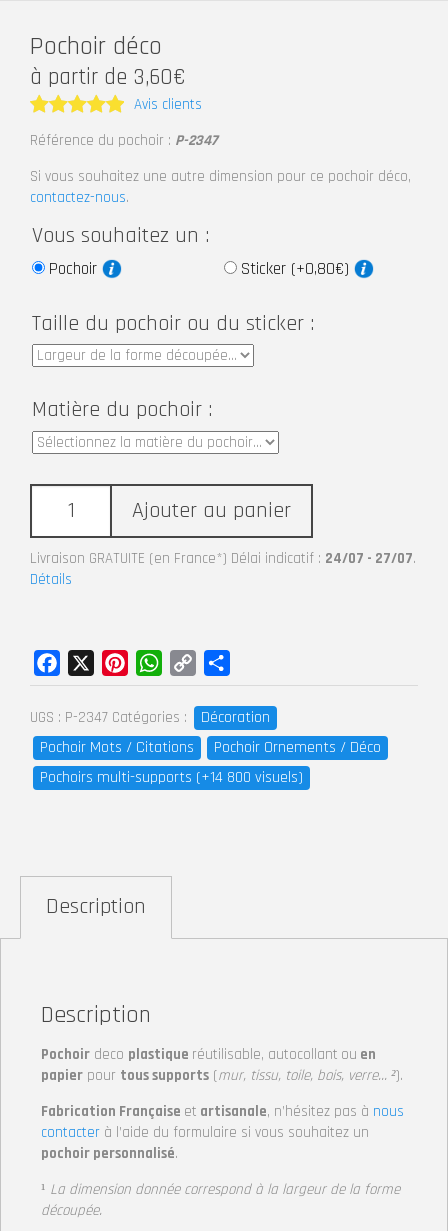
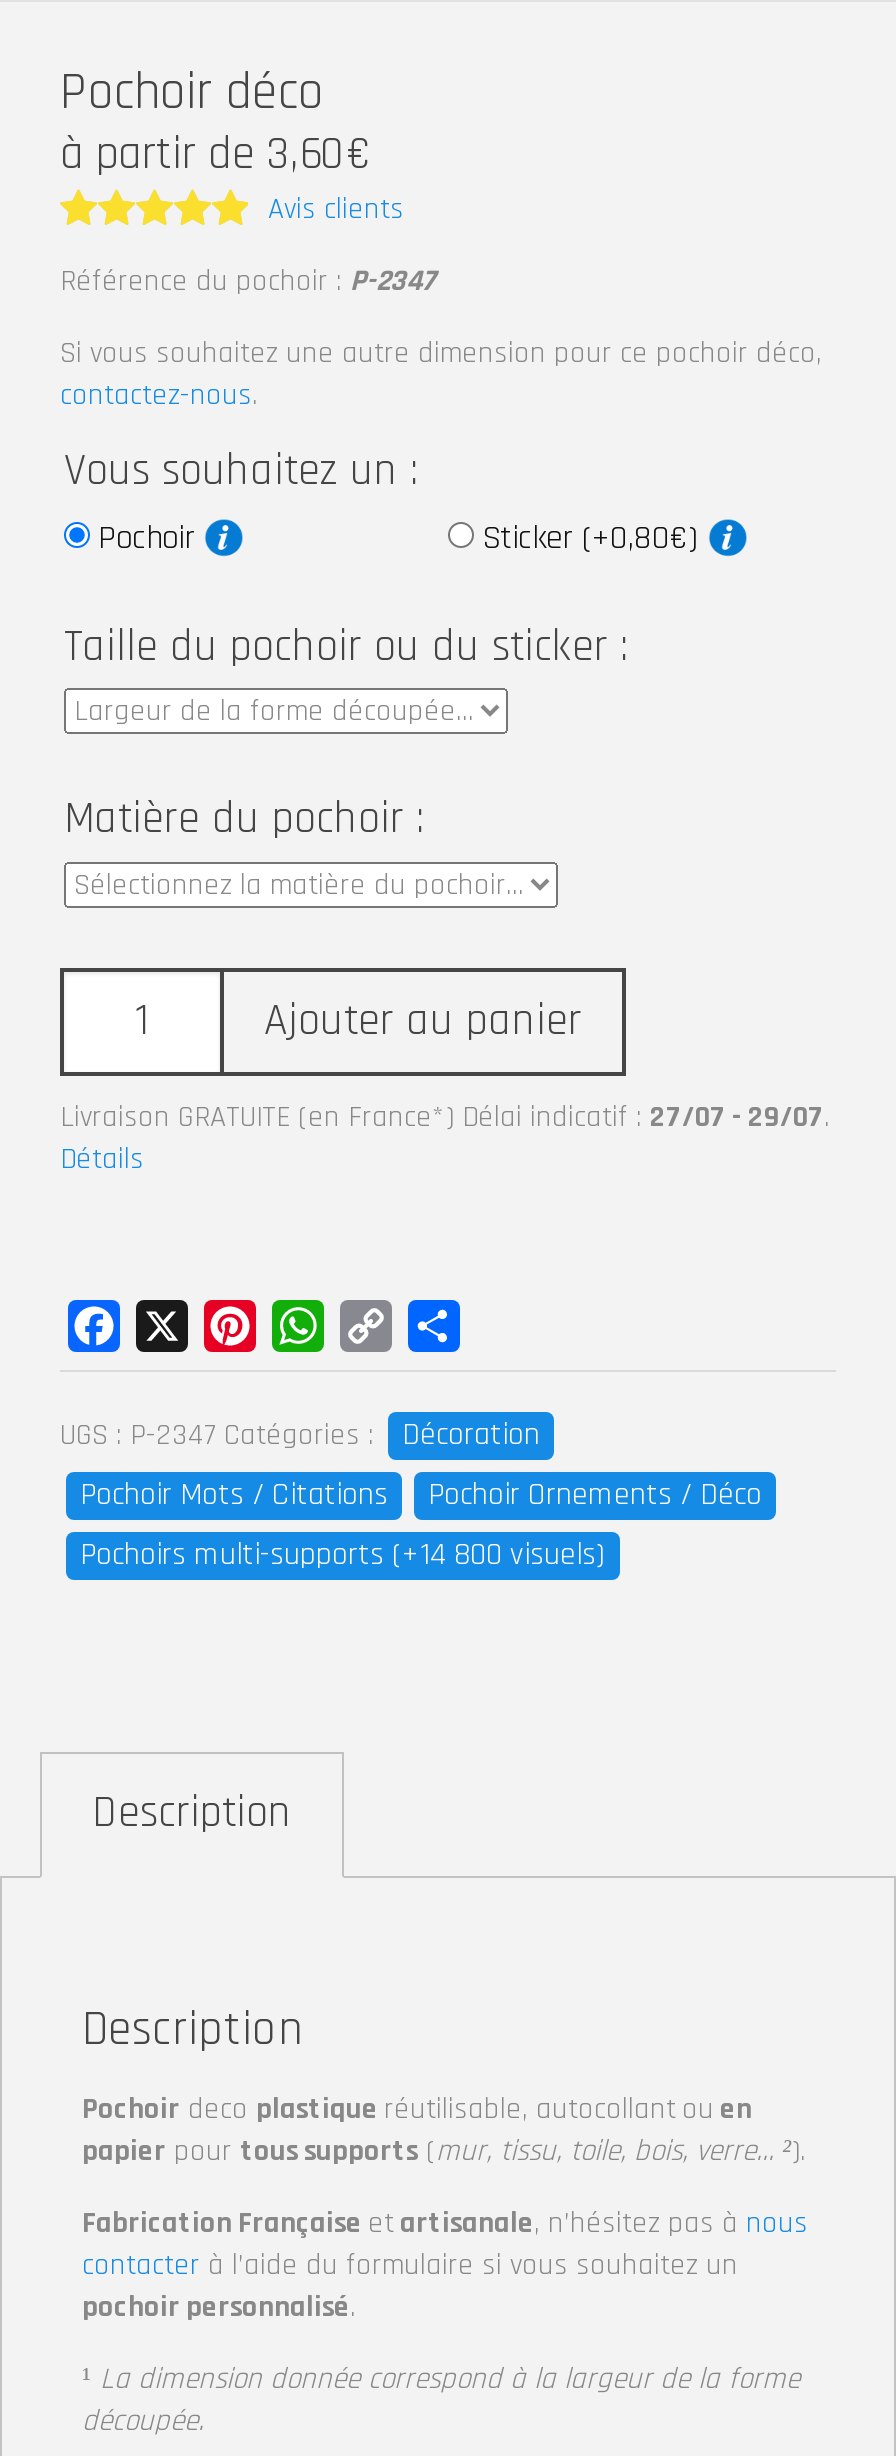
[30,548,416,567] Livraison GRATUITE (en France*) Délai indicatif : 24/07 - 27/07. -> [60,1097,830,1135] Livraison GRATUITE (en France*) Délai indicatif : 27/07 - 29/07.

